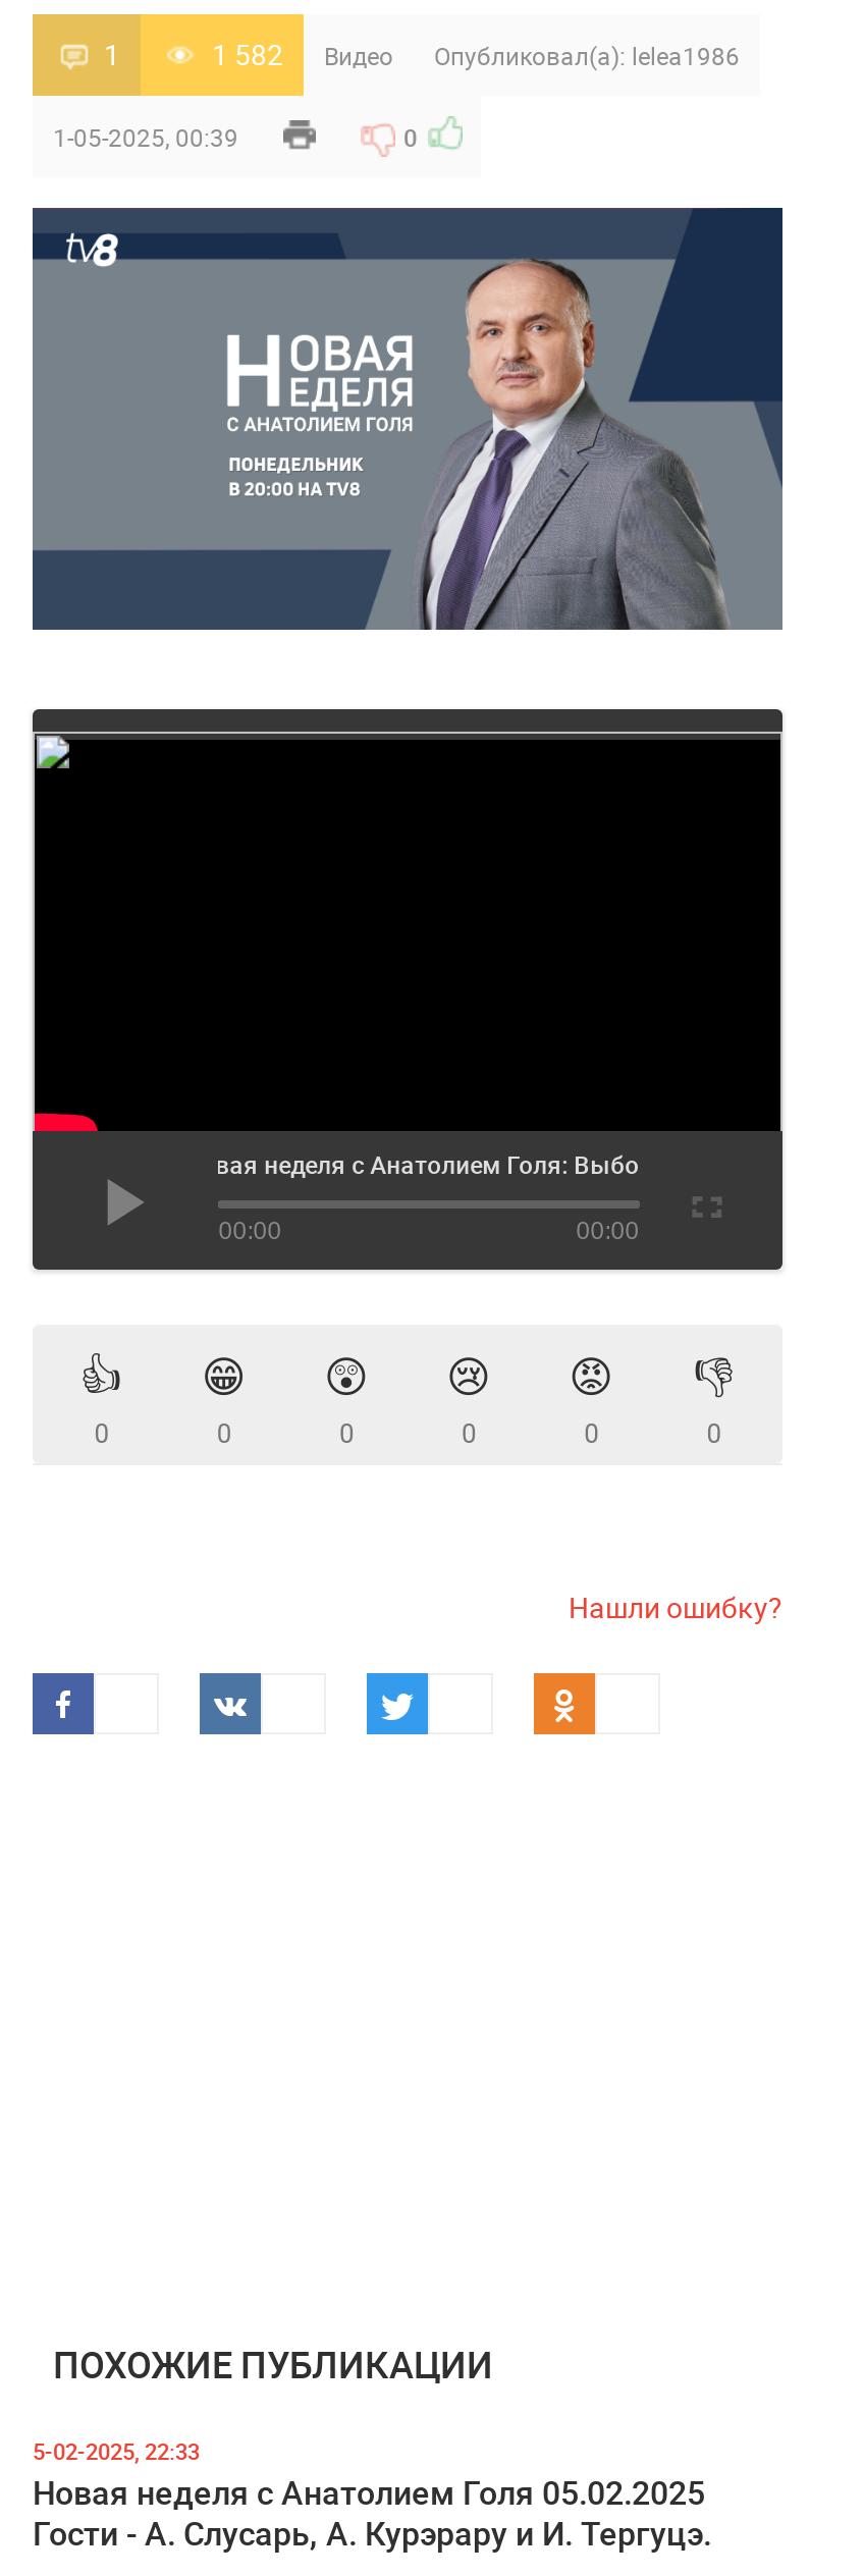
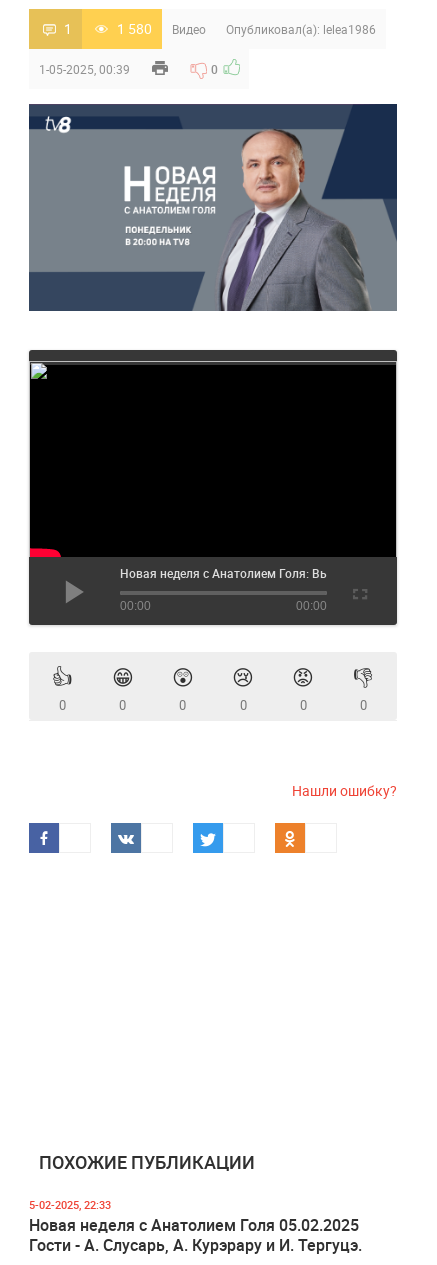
[212,35,283,73] 1 582 -> [117,19,152,38] 1 580

